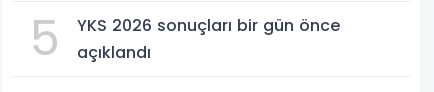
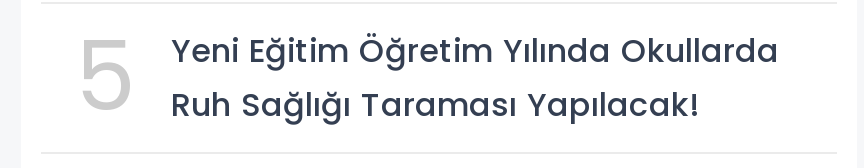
[77,14,340,64] YKS 2026 sonuçları bir gün önce | açıklandı -> [171,28,779,128] Yeni Eğitim Öğretim Yılında Okullarda | Ruh Sağlığı Taraması Yapılacak!

